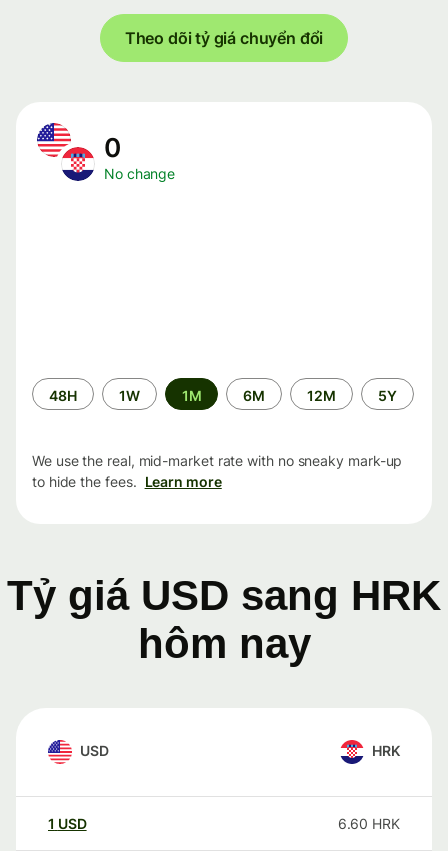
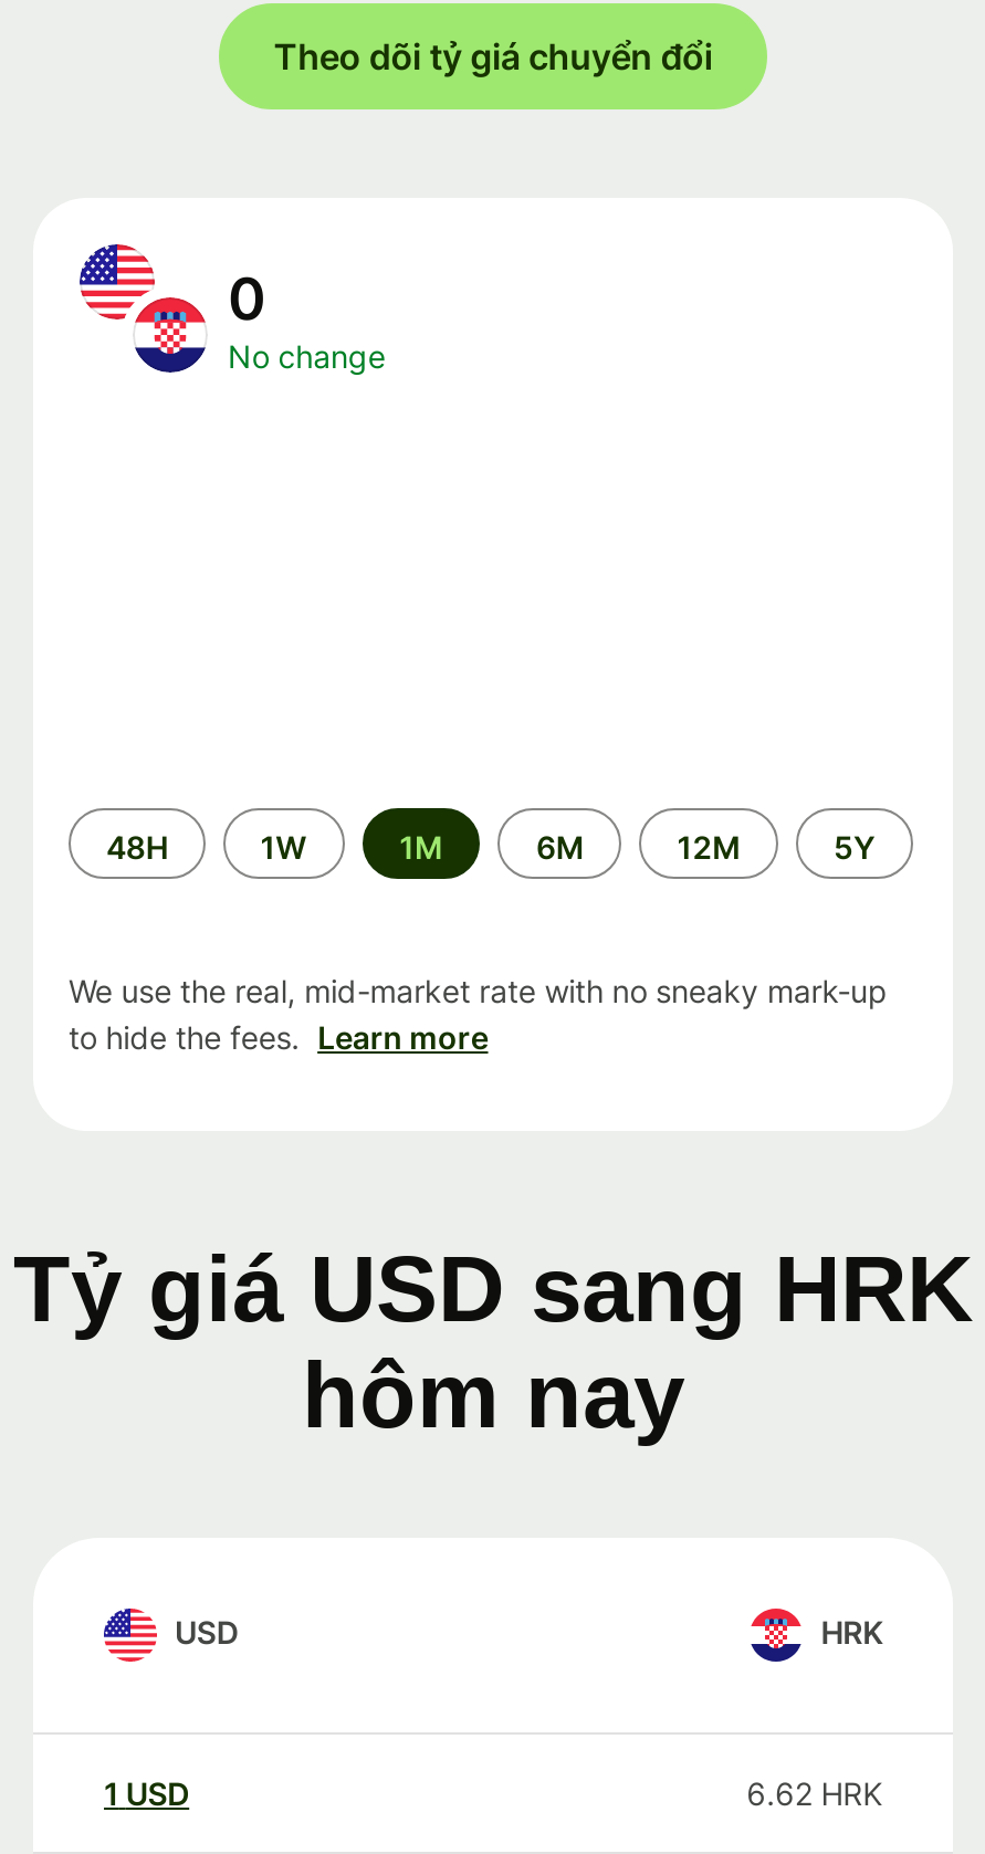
[338,815,400,832] 6.60 HRK -> [747,1775,882,1812] 6.62 HRK

